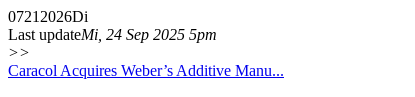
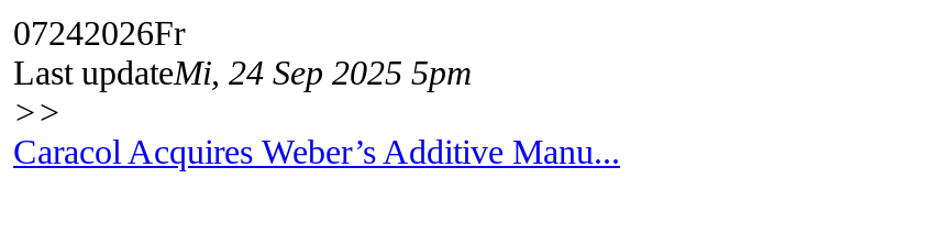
[8,8,88,25] 07212026Di -> [13,14,185,52] 07242026Fr

